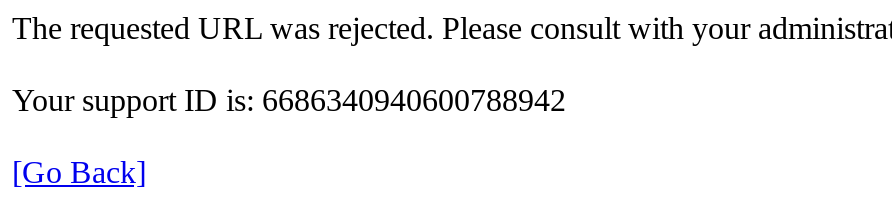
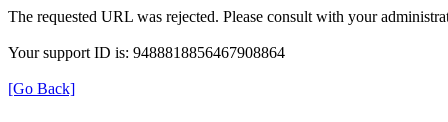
[12,83,566,117] Your support ID is: 6686340940600788942 -> [8,44,285,61] Your support ID is: 9488818856467908864

